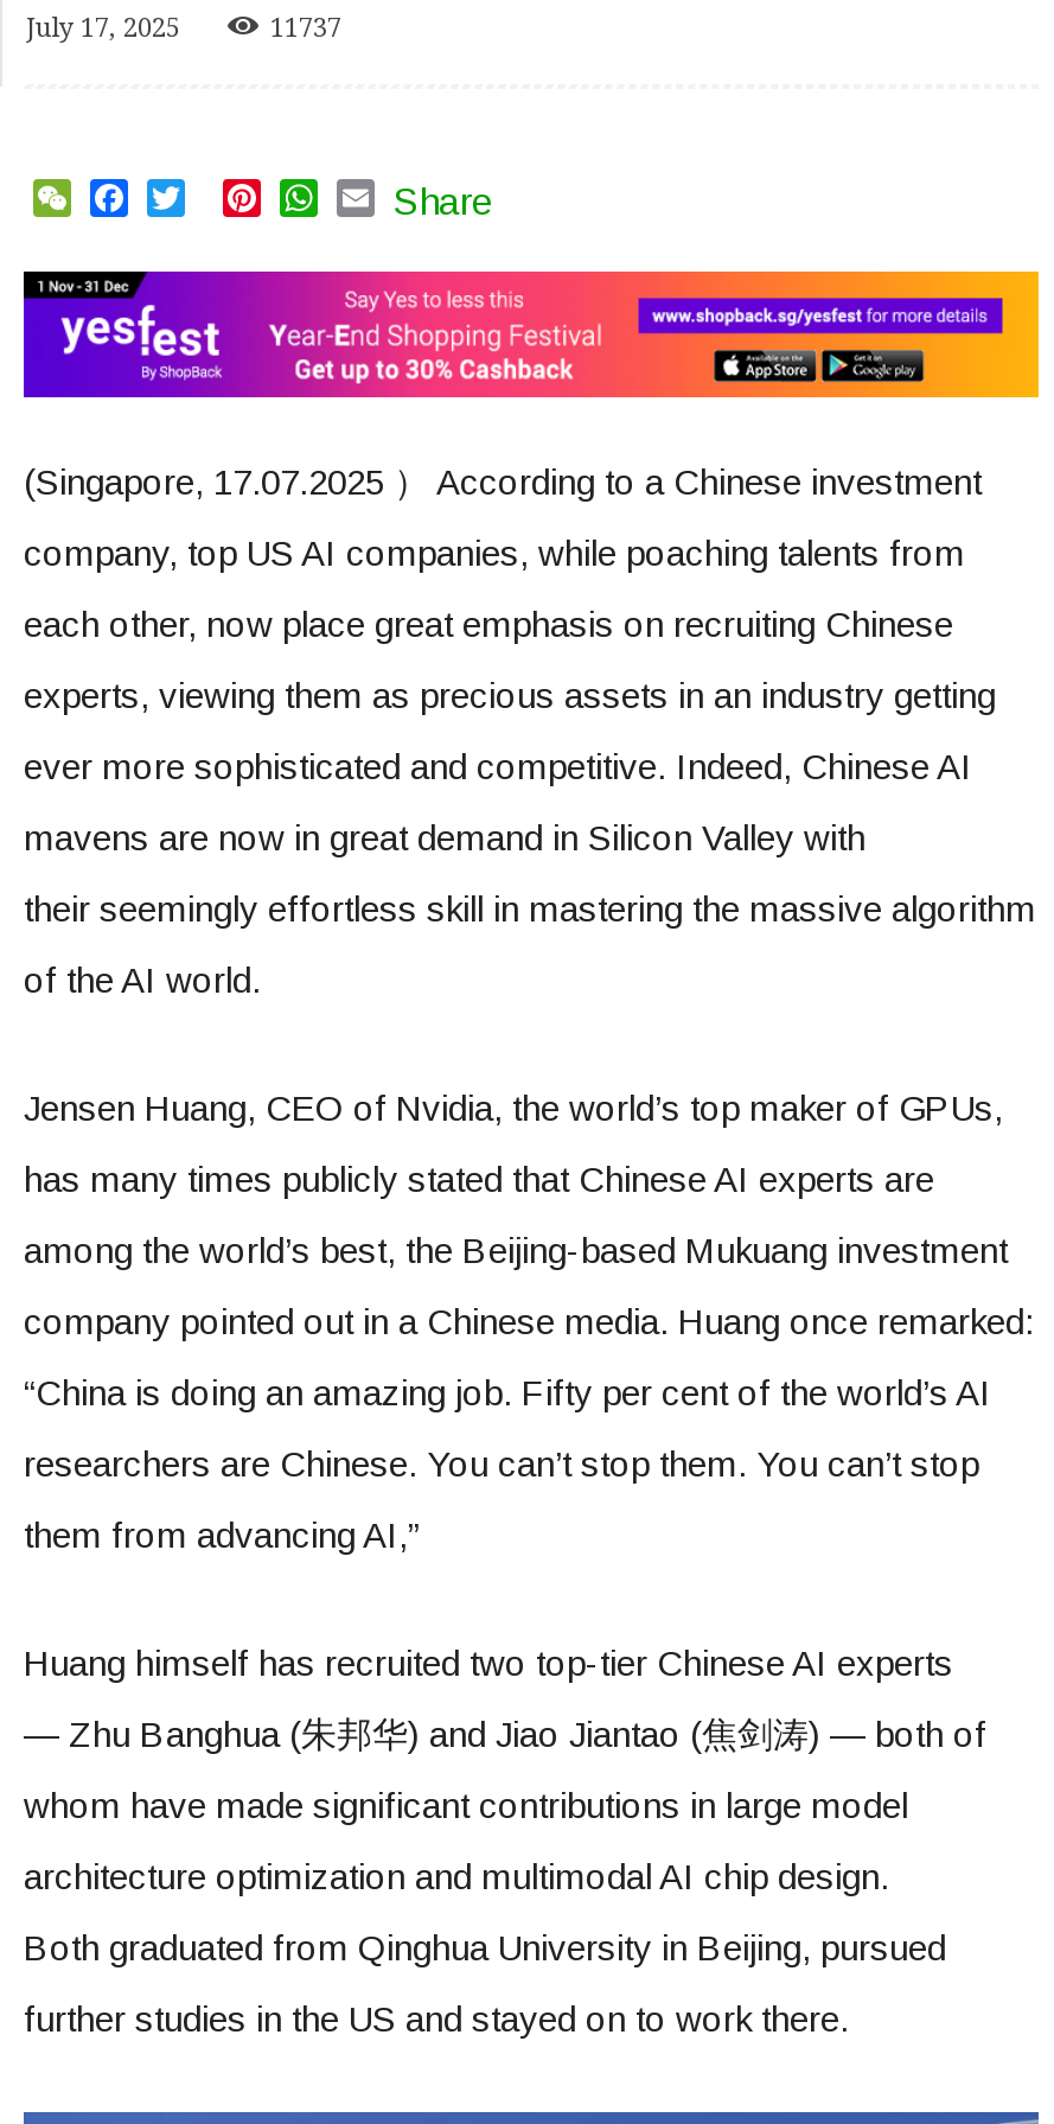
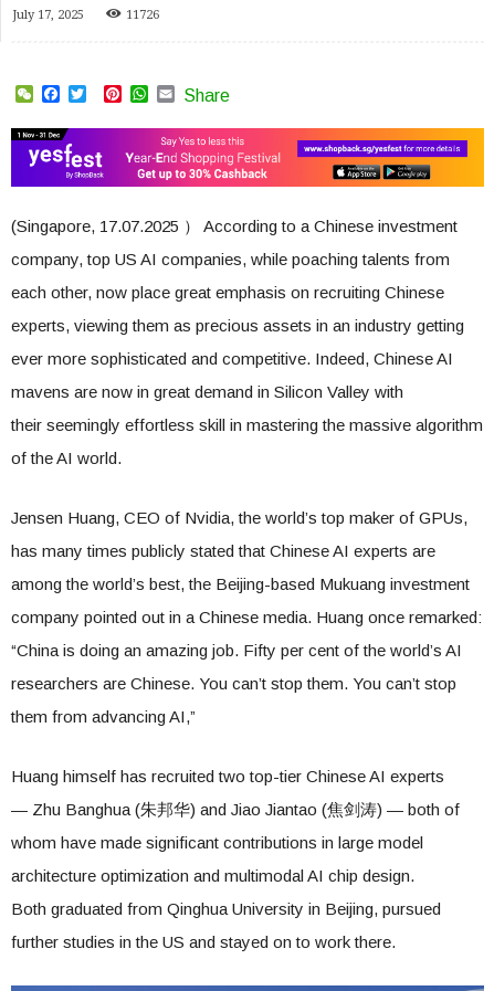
[270,14,341,45] 11737 -> [126,8,159,23] 11726

